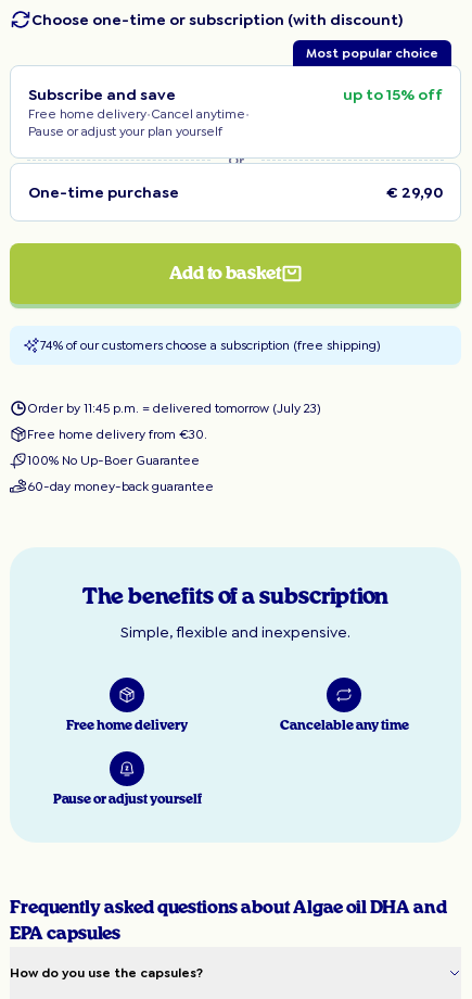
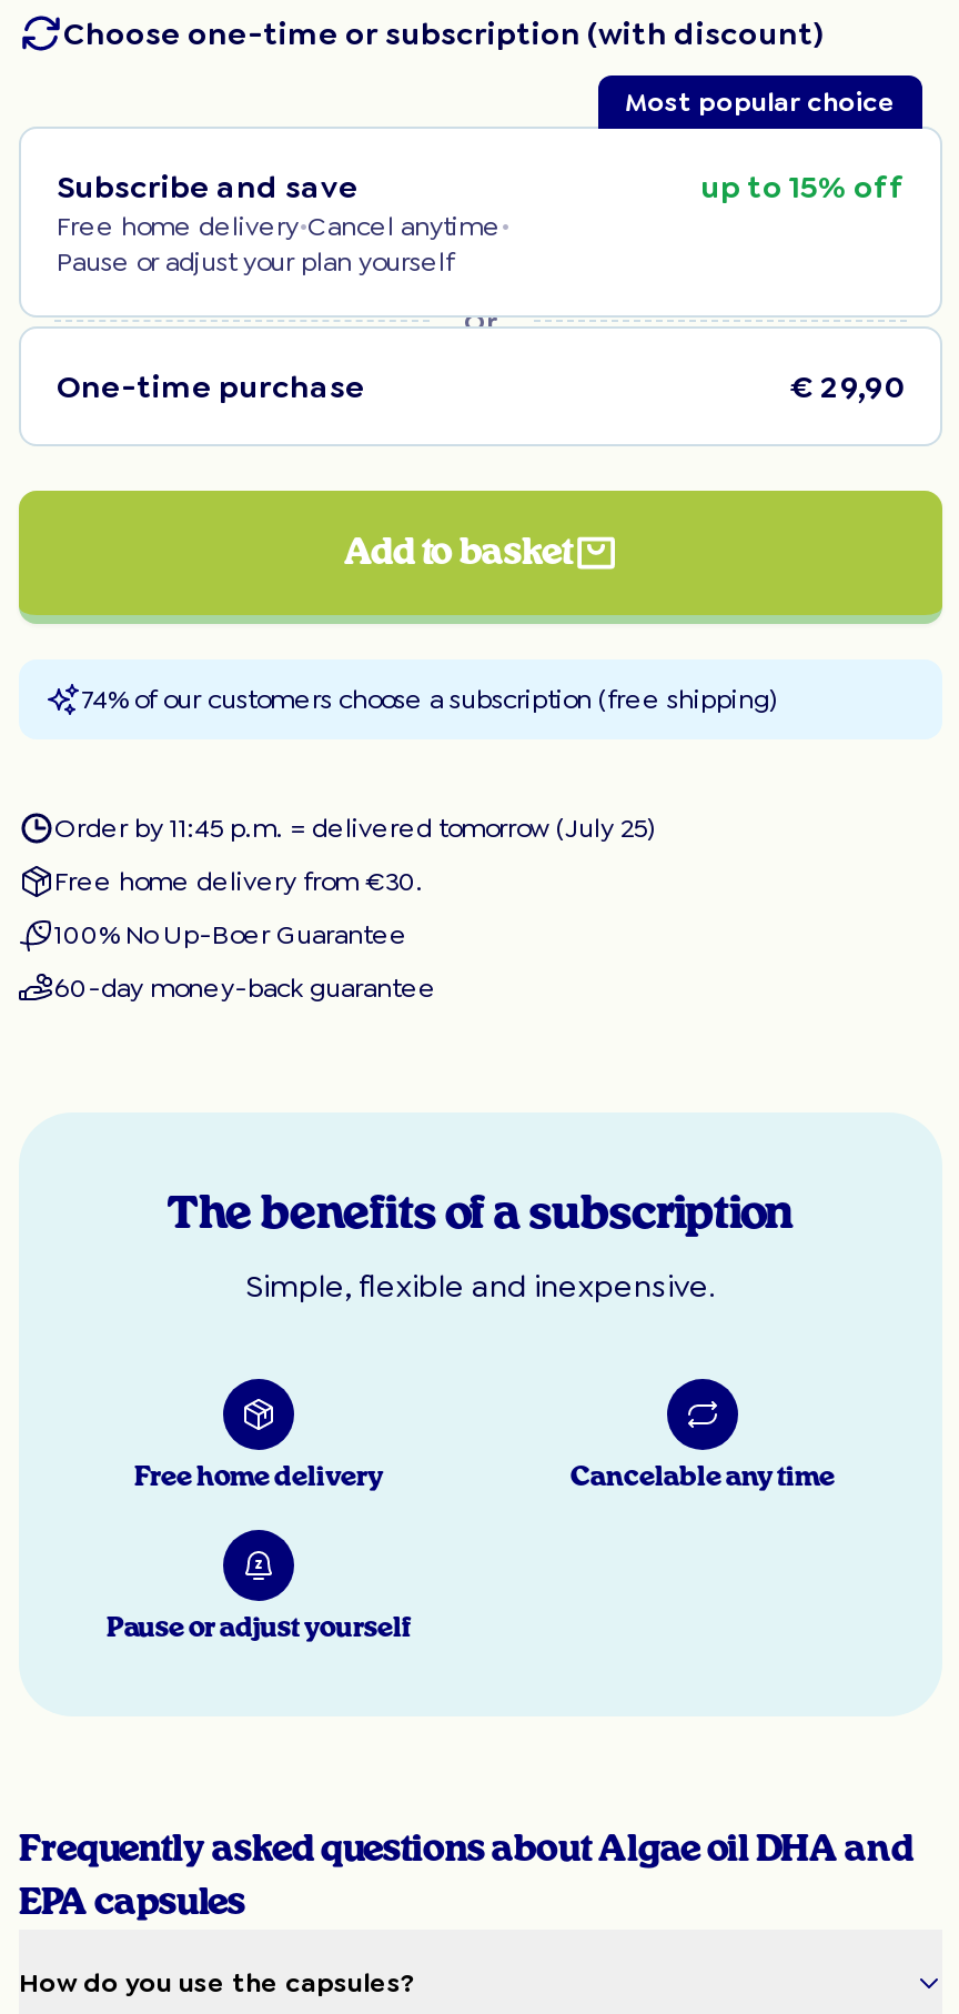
[27,399,321,417] Order by 11:45 p.m. = delivered tomorrow (July 23) -> [54,810,656,846] Order by 11:45 p.m. = delivered tomorrow (July 25)

